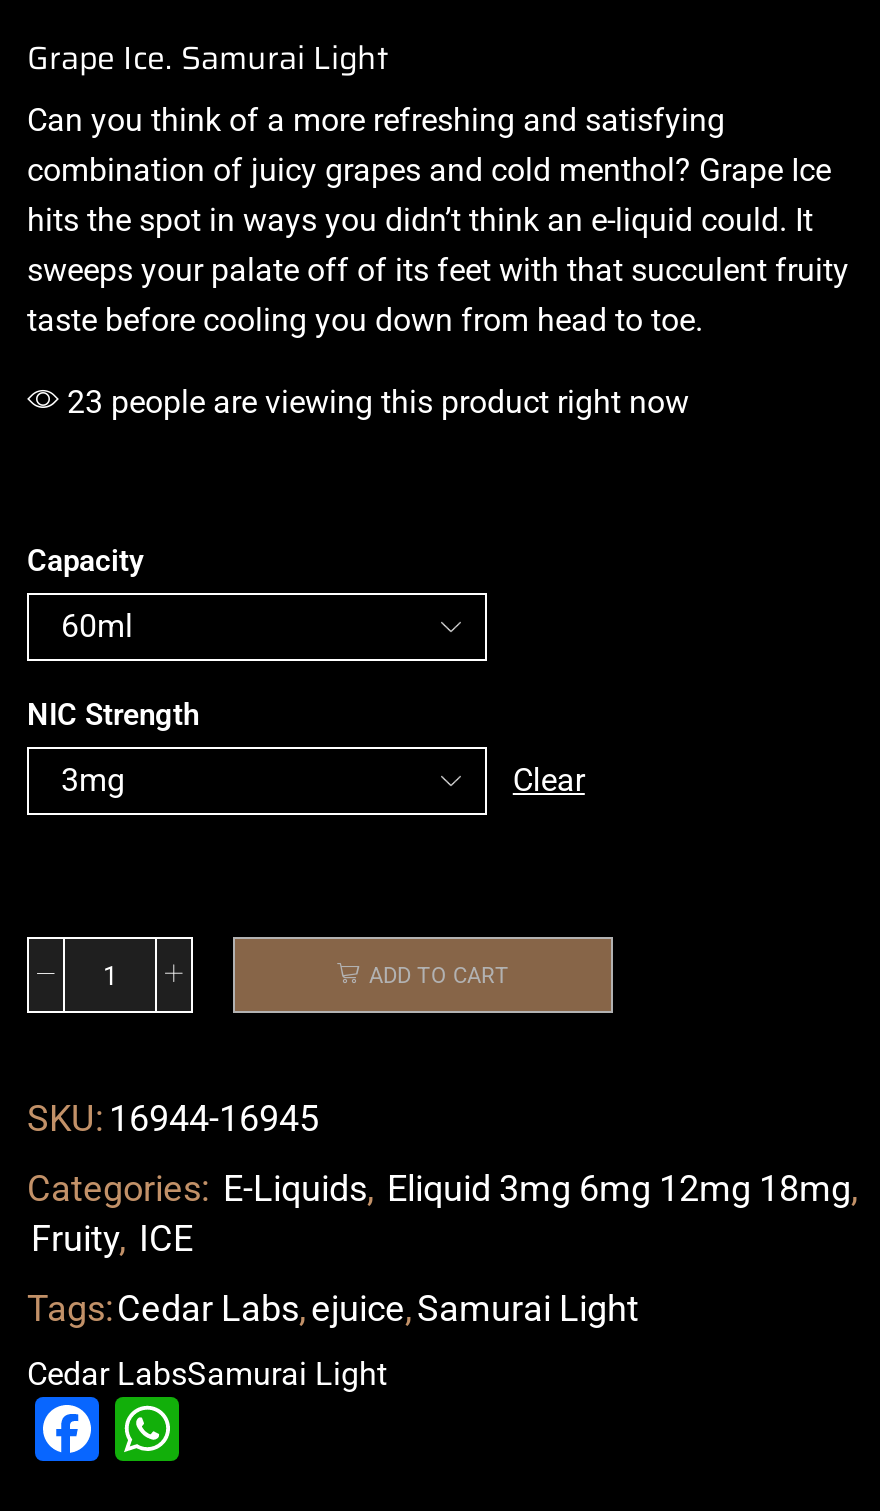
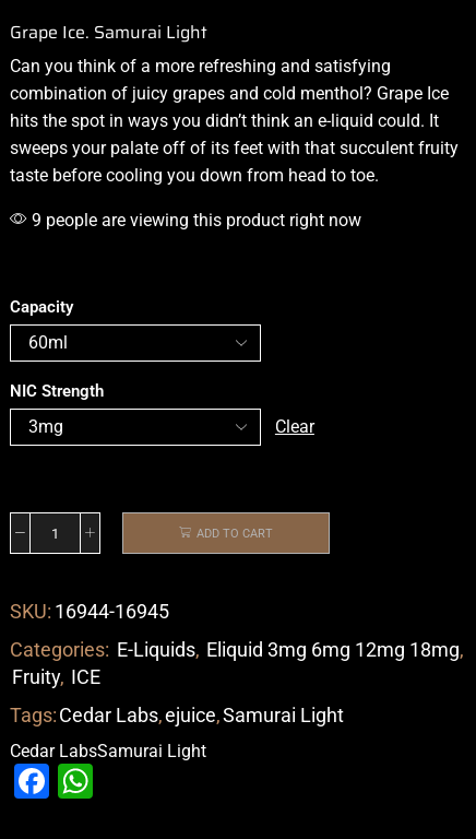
[59,382,689,420] 23 people are viewing this product right now -> [27,209,361,230] 9 people are viewing this product right now

